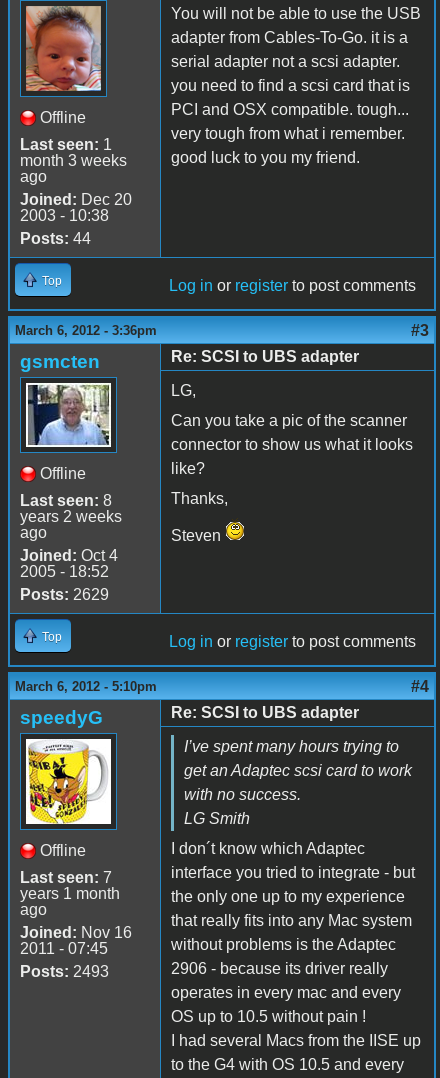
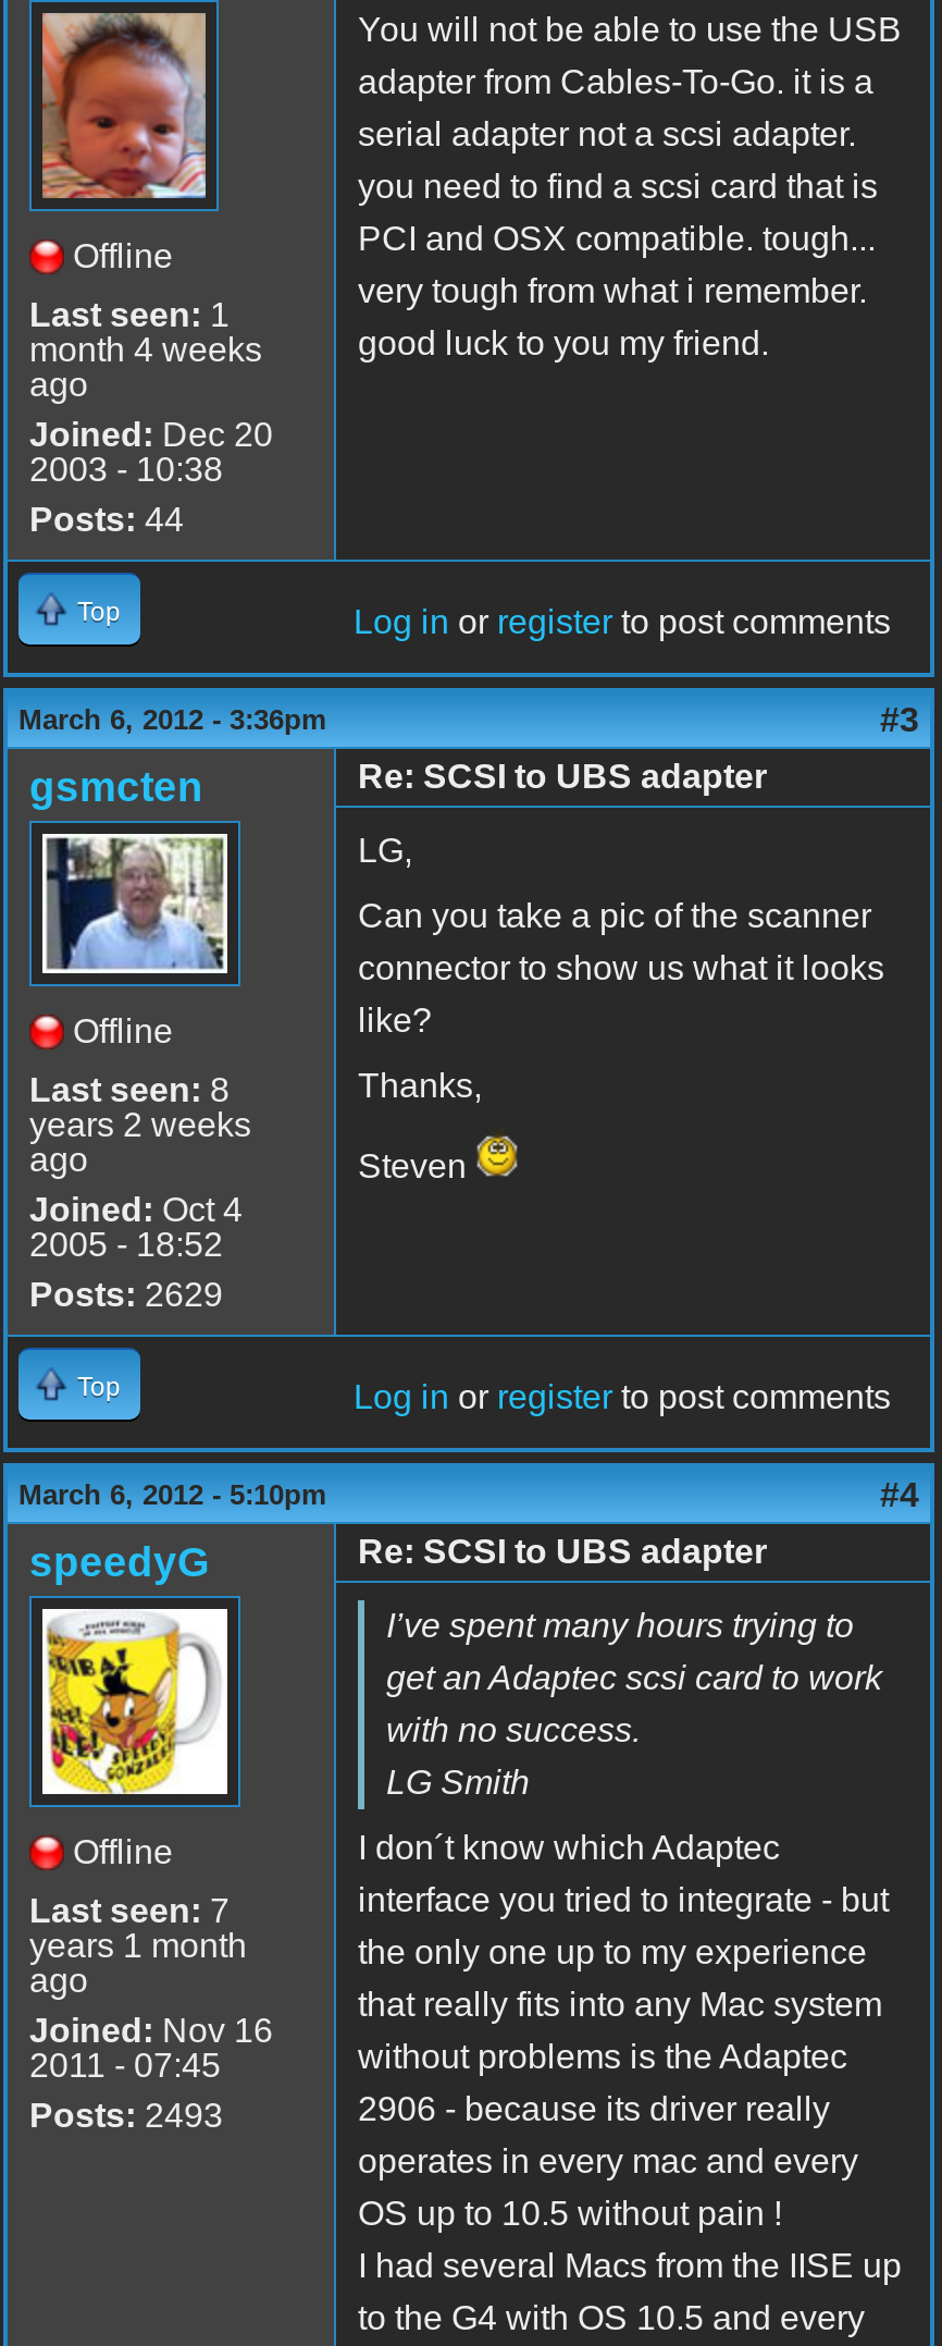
[20,152,127,169] month 3 weeks -> [29,331,262,368] month 4 weeks

